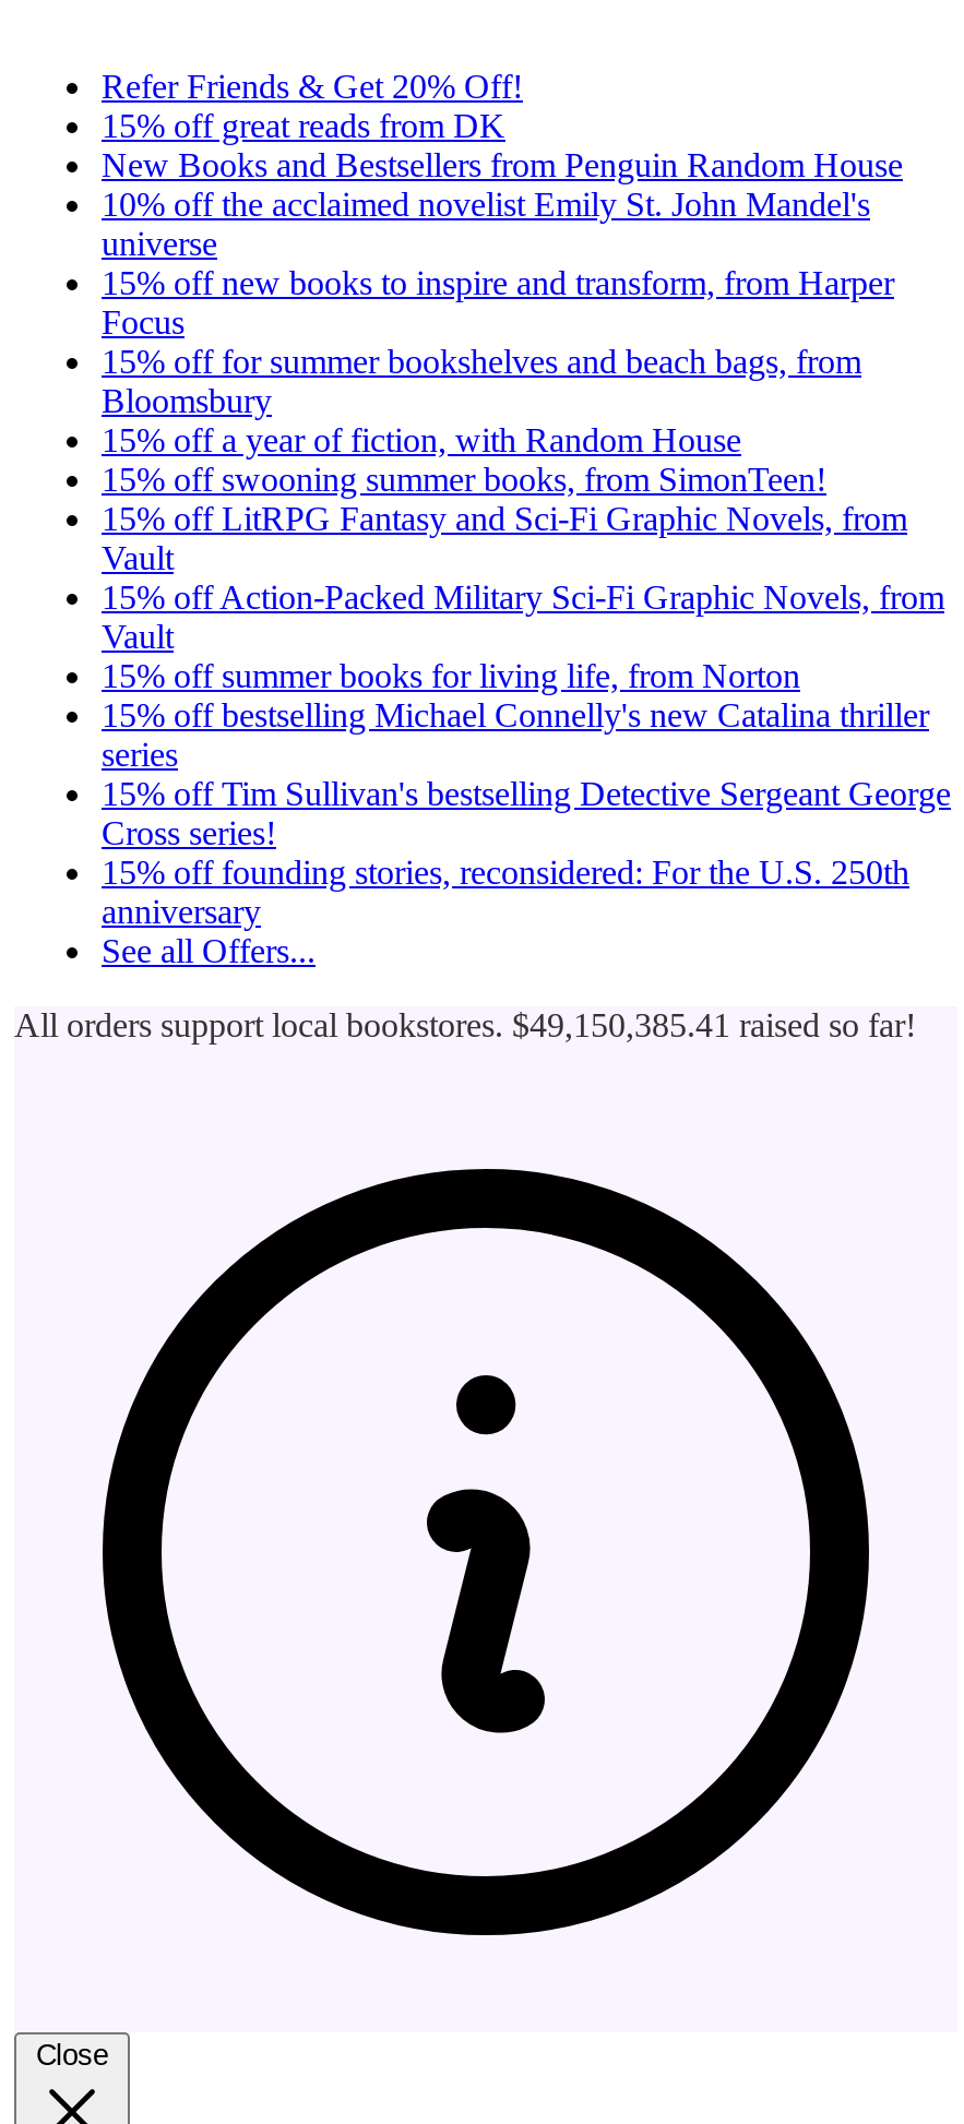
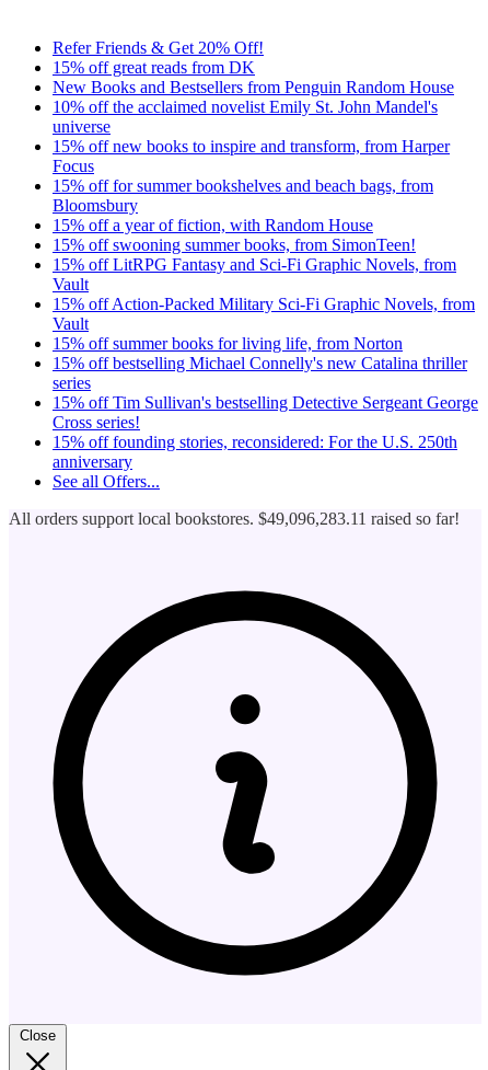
[14,1006,916,1043] All orders support local bookstores. $49,150,385.41 raised so far! -> [9,509,460,528] All orders support local bookstores. $49,096,283.11 raised so far!

